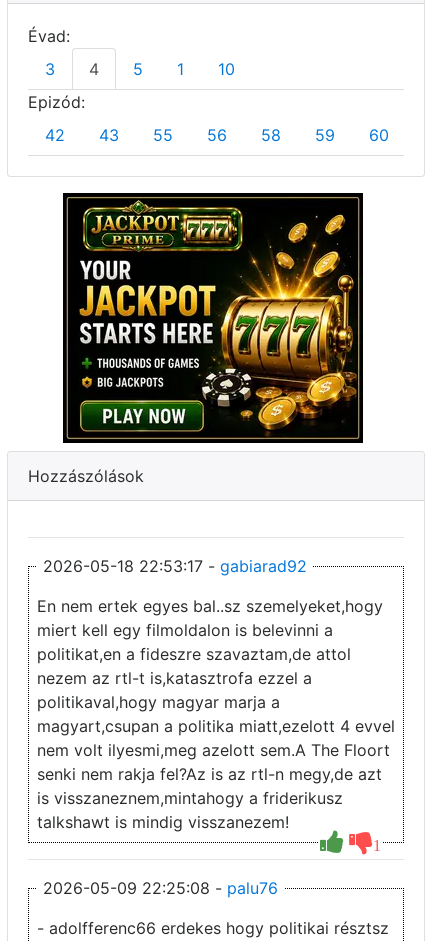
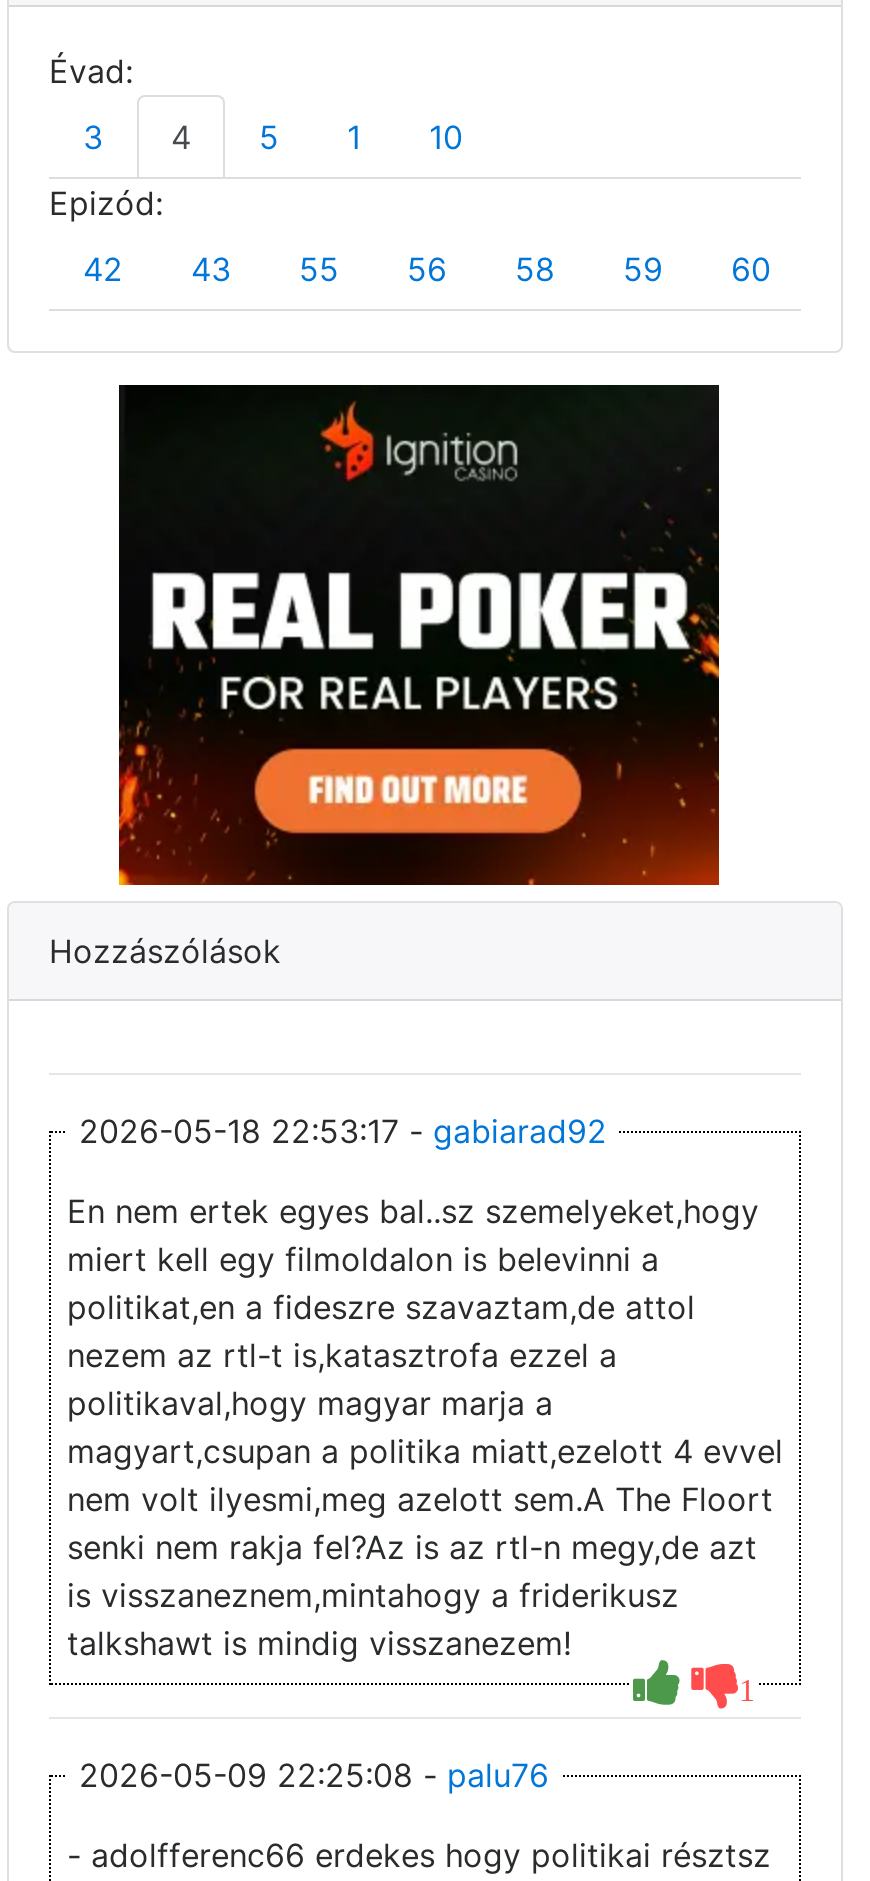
[62,196,364,444] [image] -> [117,393,721,887] [image]

